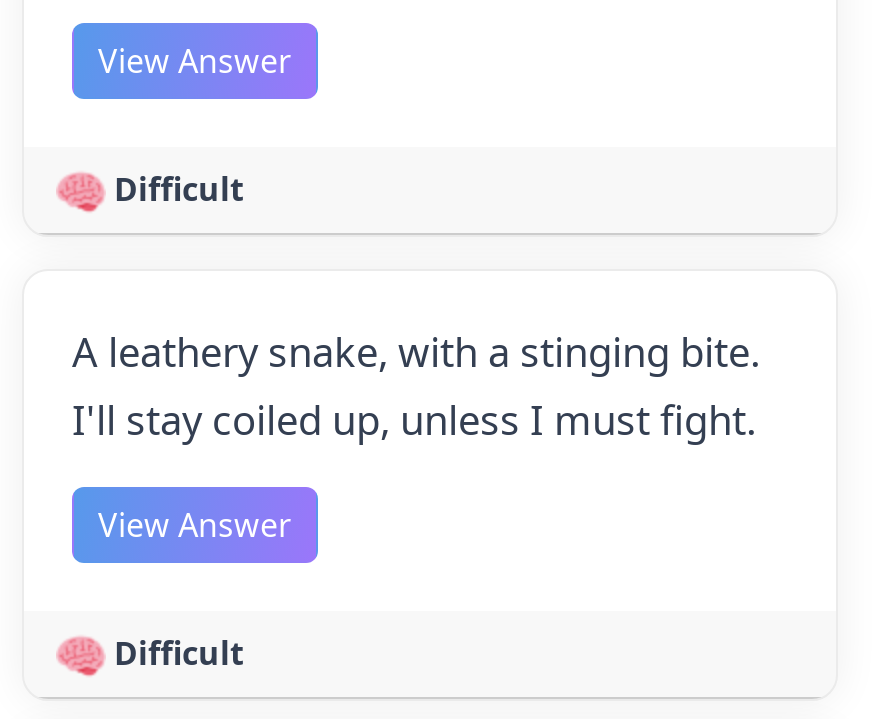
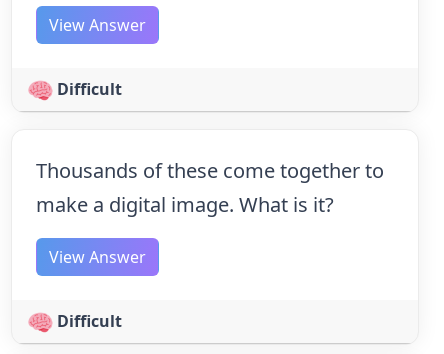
[72,325,760,447] A leathery snake, with a stinging bite. | I'll stay coiled up, unless I must fight. -> [36,157,384,218] Thousands of these come together to | make a digital image. What is it?

